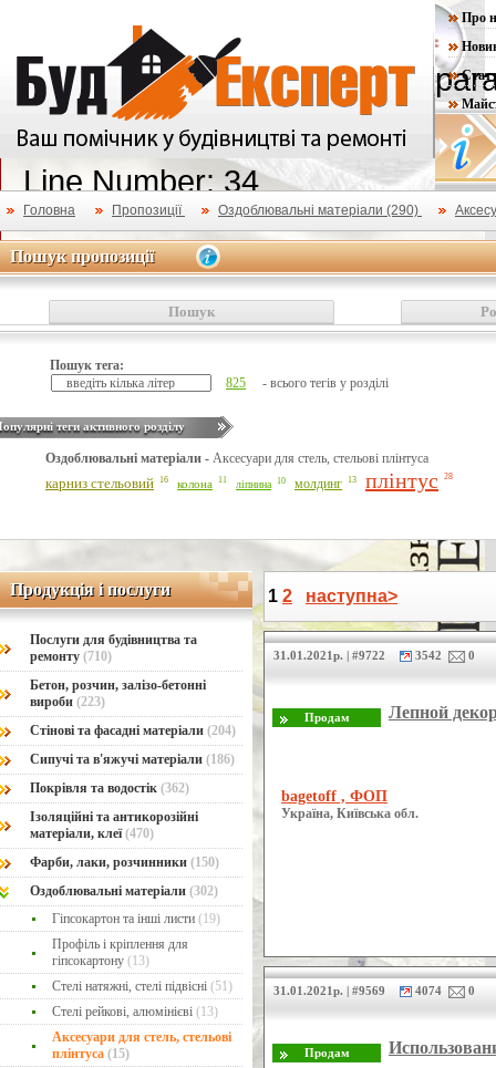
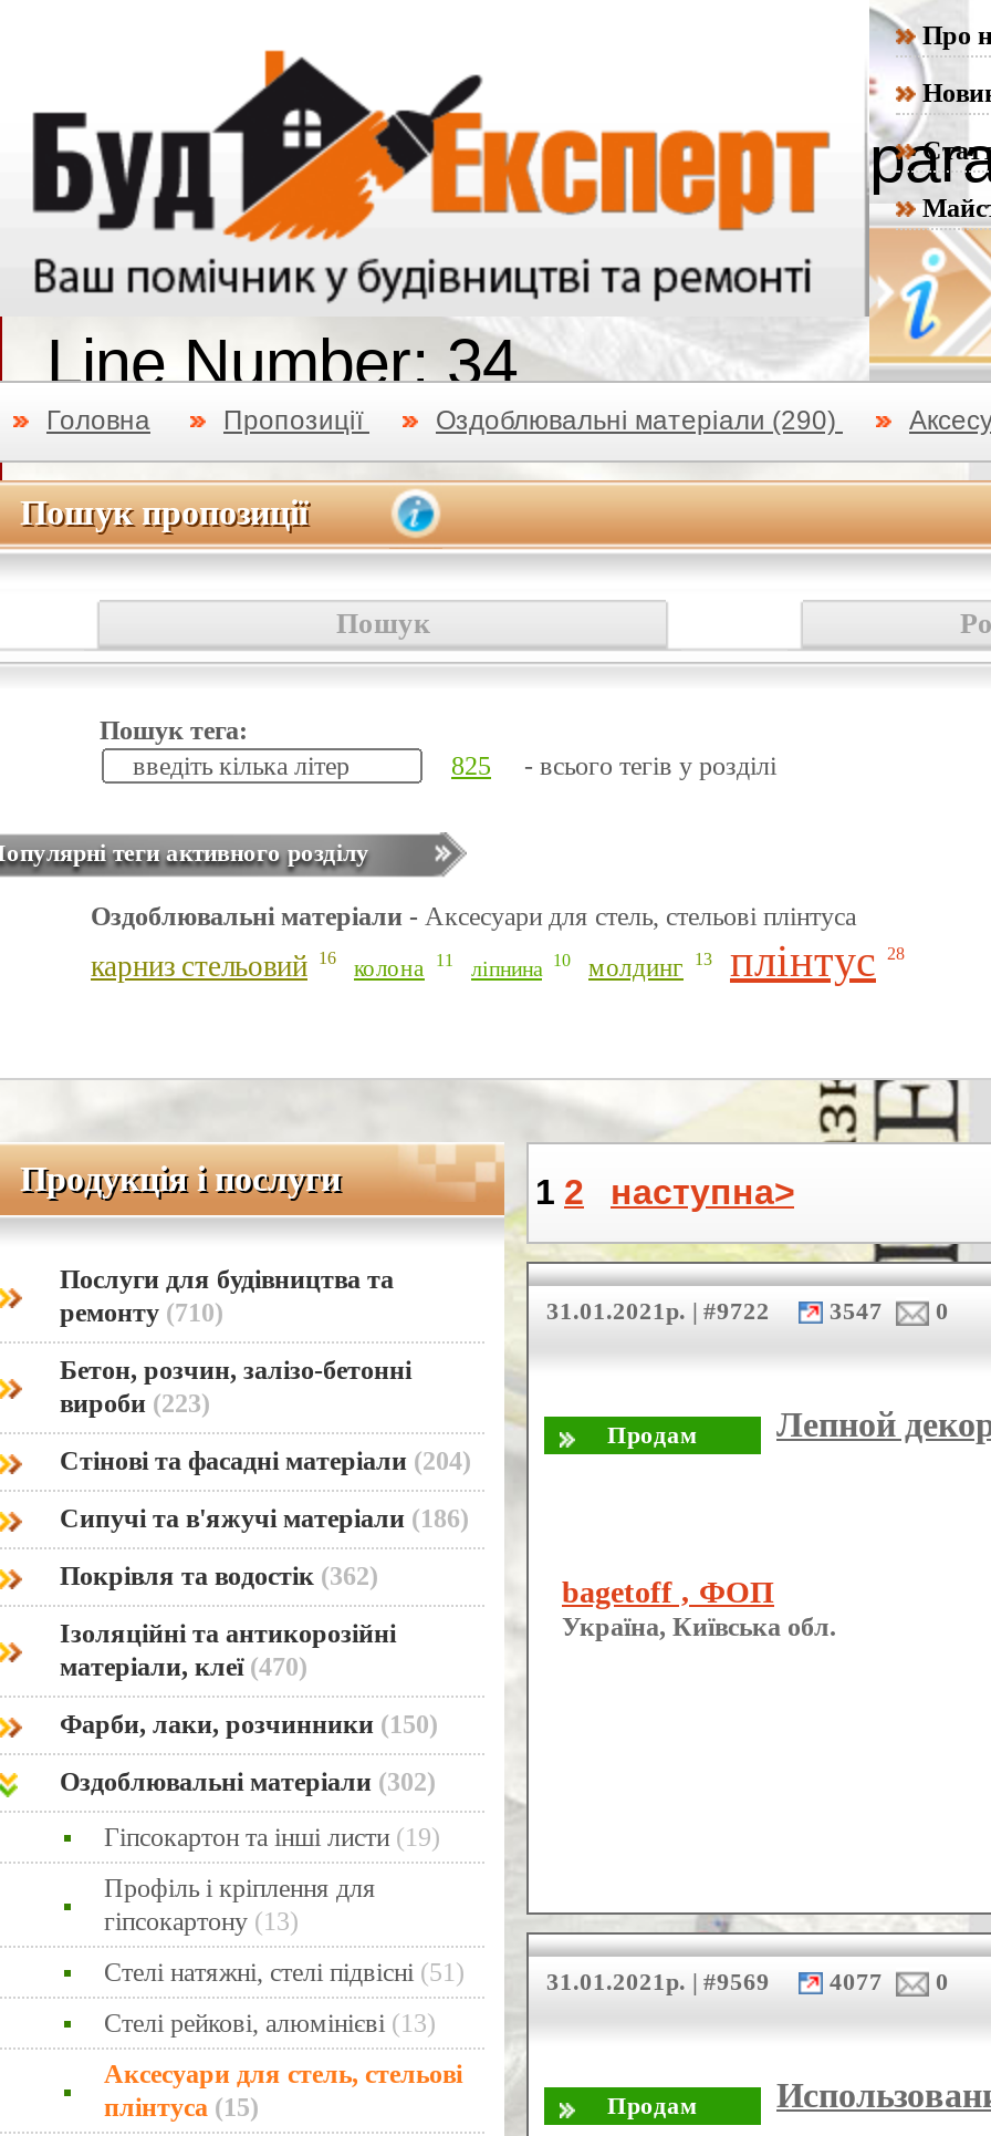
[412,649,448,662] 3542 -> [823,1297,896,1324] 3547
[412,984,448,997] 4074 -> [823,1968,896,1994] 4077

